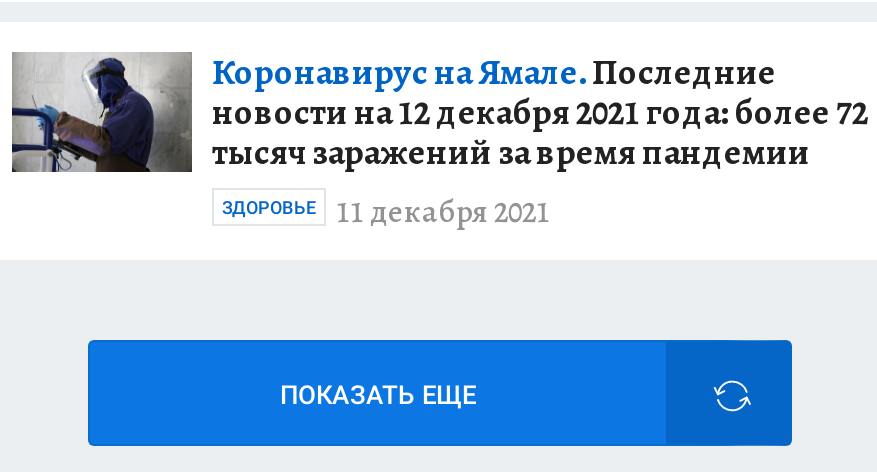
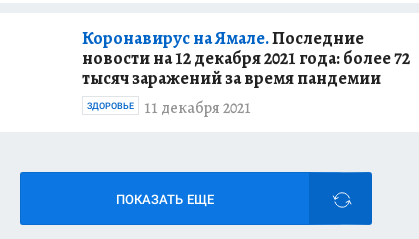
[10,52,194,174] [image] -> none

